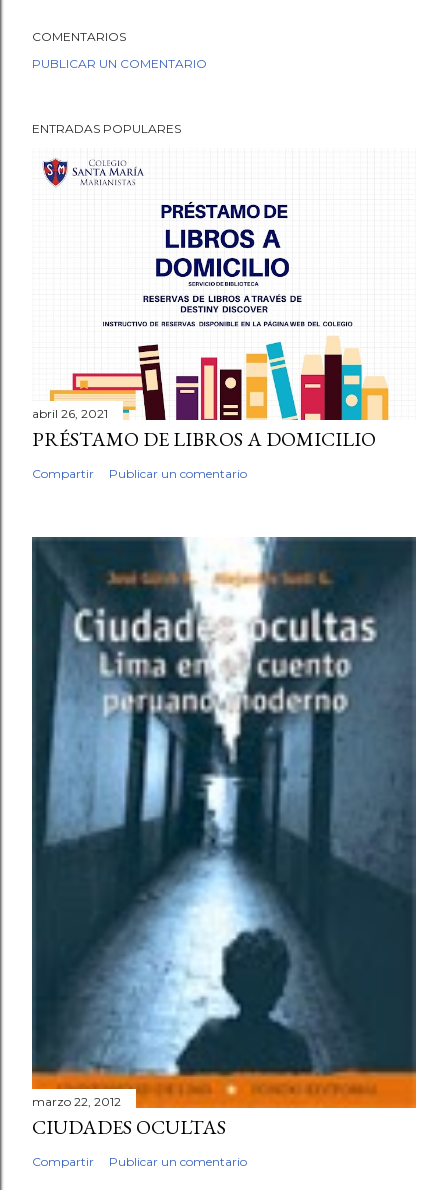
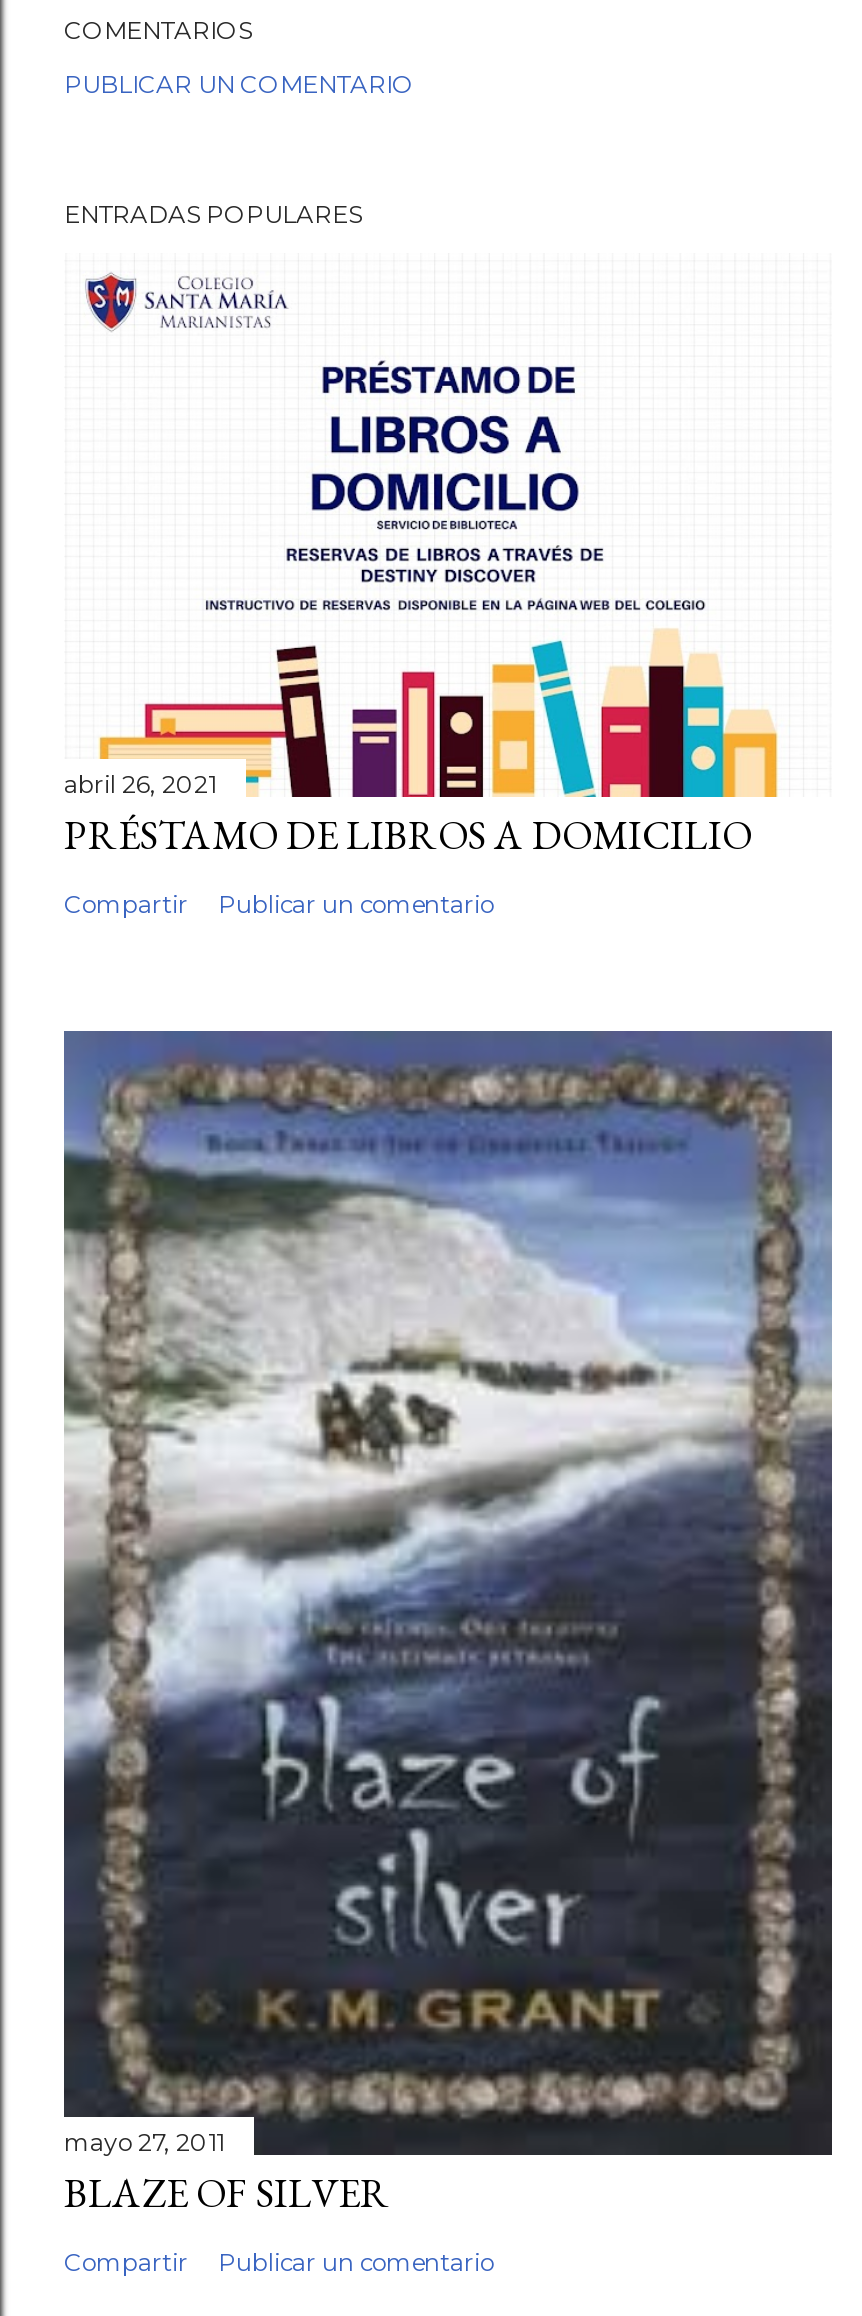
[31,537,417,1140] [image] | marzo 22, 2012 | CIUDADES OCULTAS -> [62,1029,834,2218] [image] | mayo 27, 2011 | BLAZE OF SILVER

